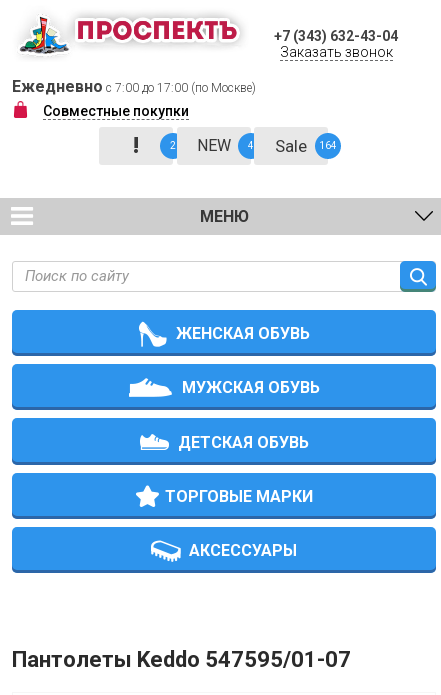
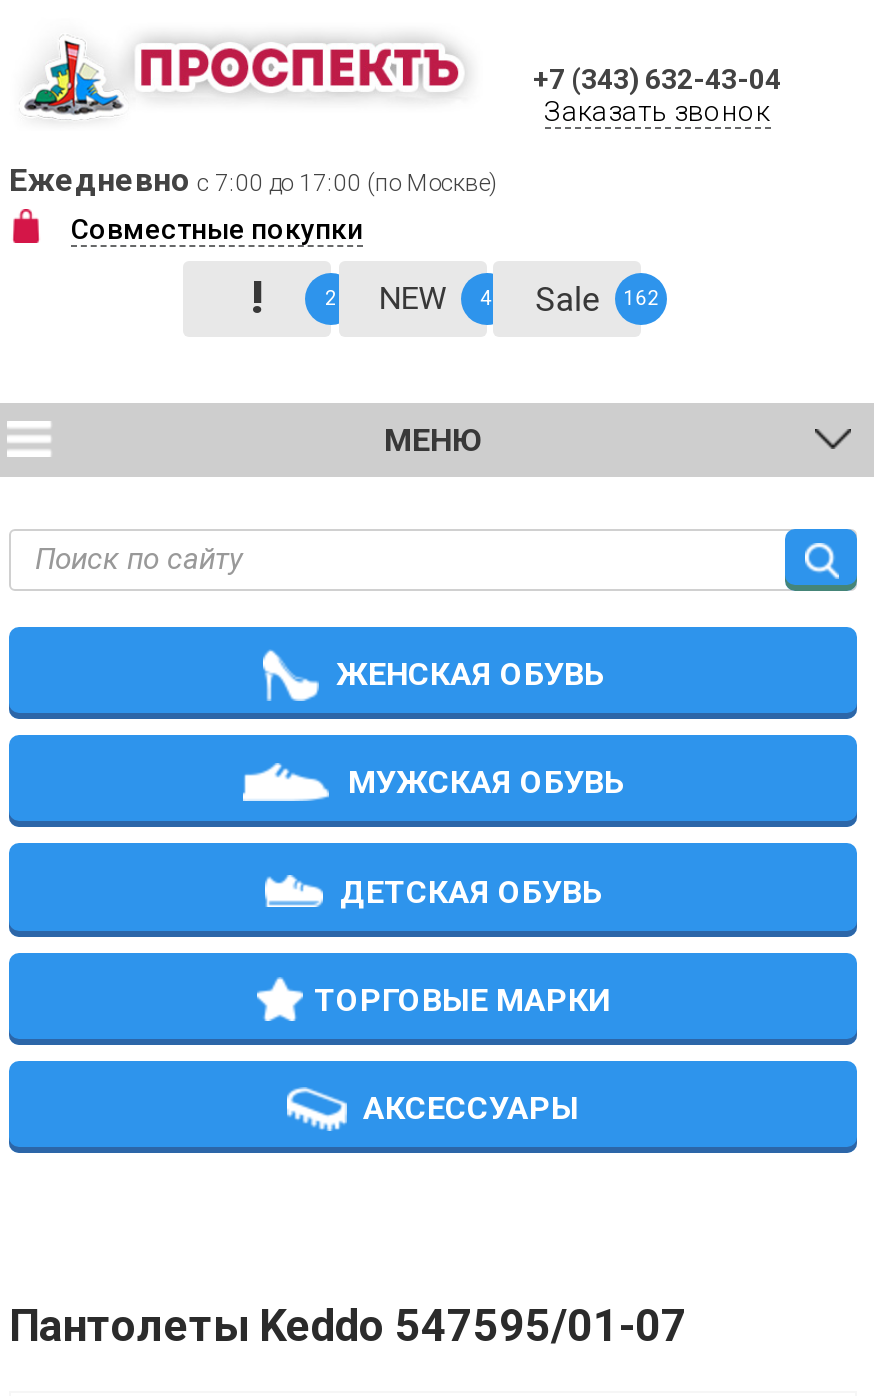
[170,136,337,156] 2 NEW 4 Sale 164 -> [325,279,659,319] 2 NEW 4 Sale 162

